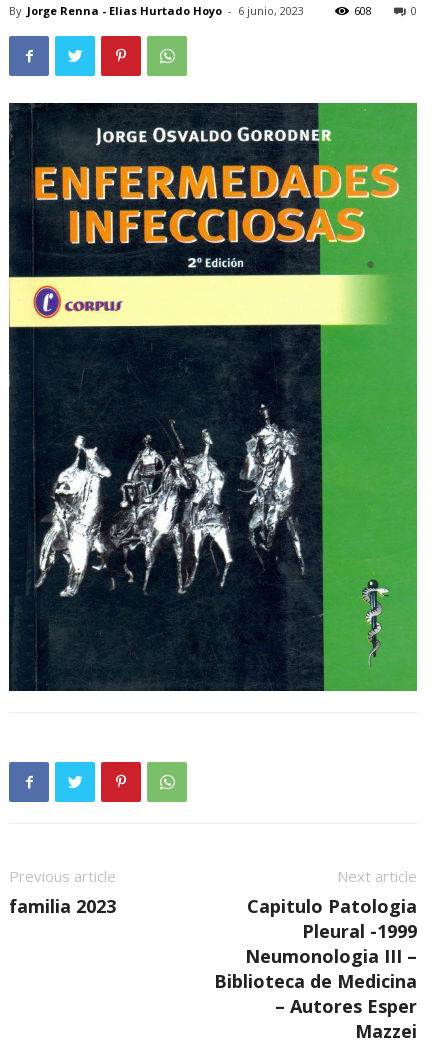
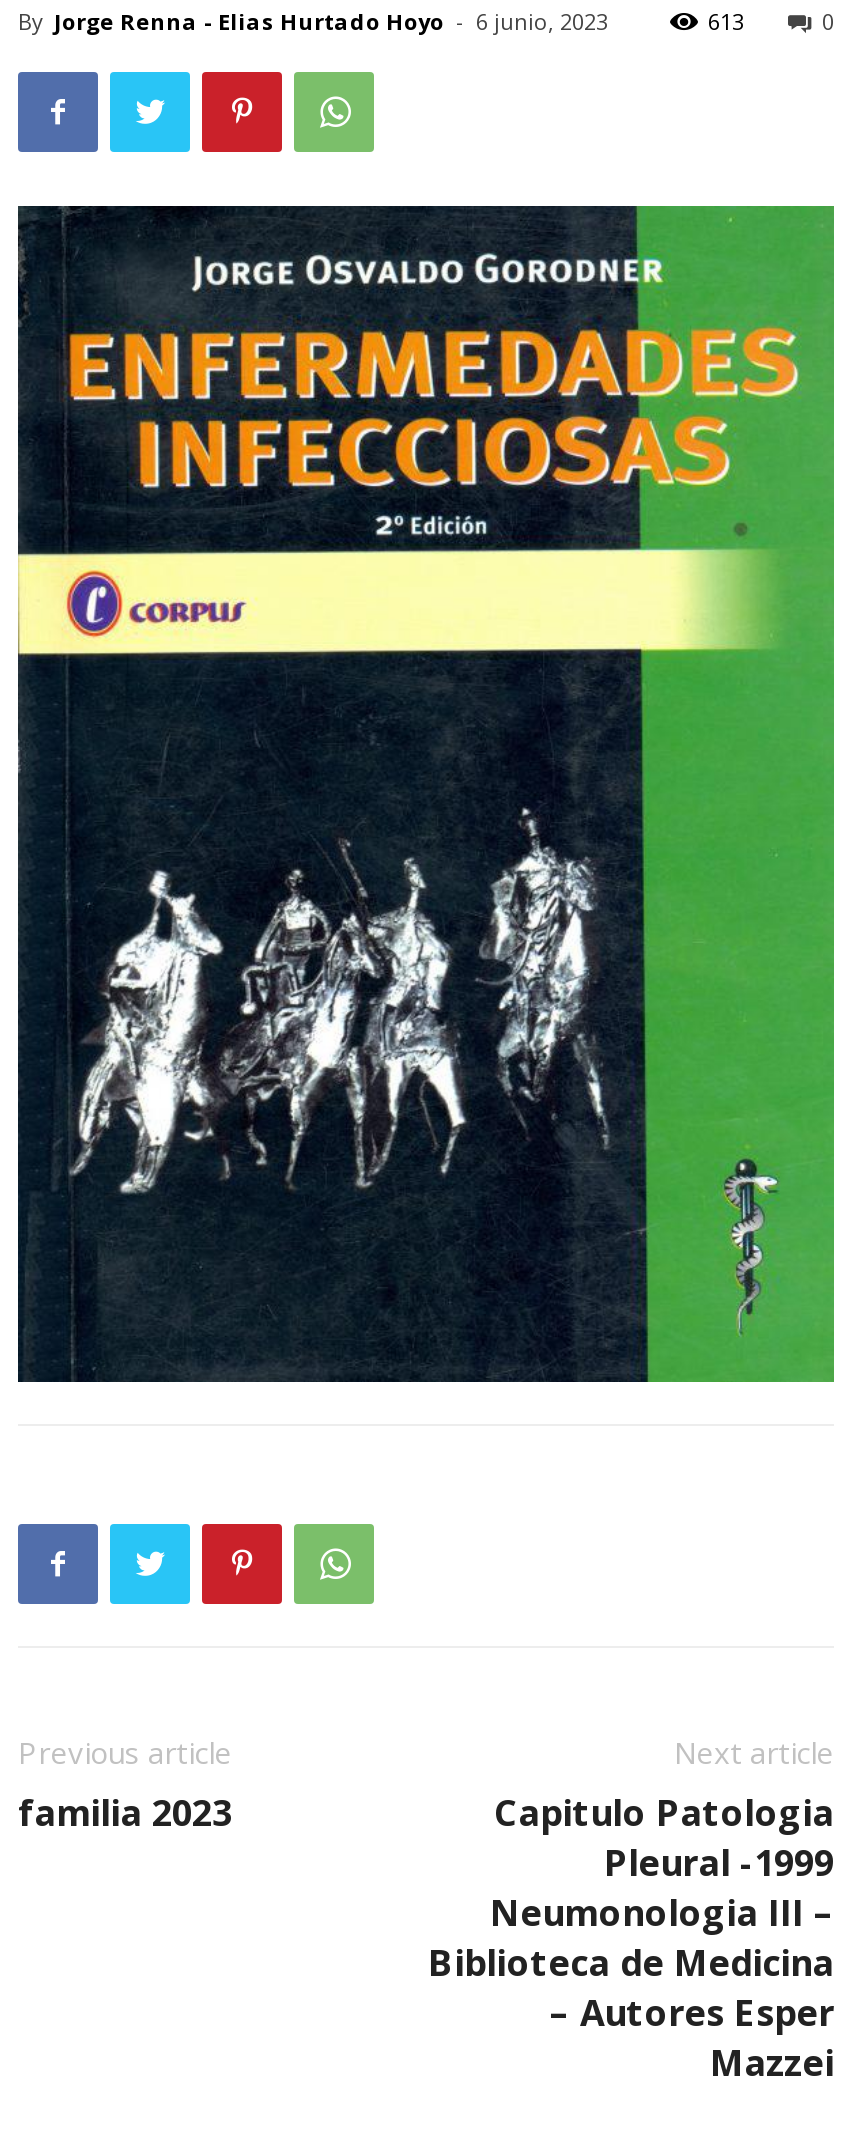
[354,3,372,18] 608 -> [708,6,744,36] 613

